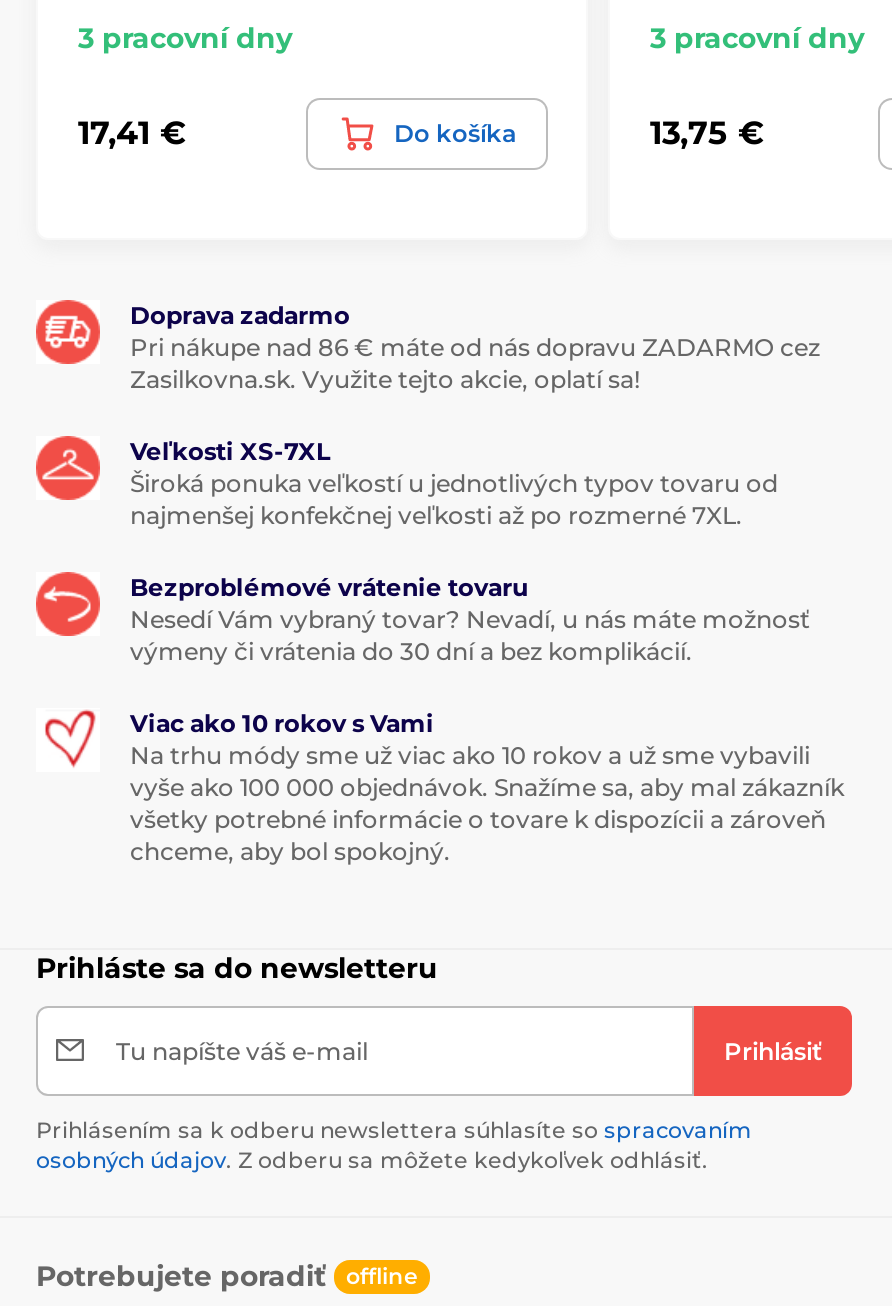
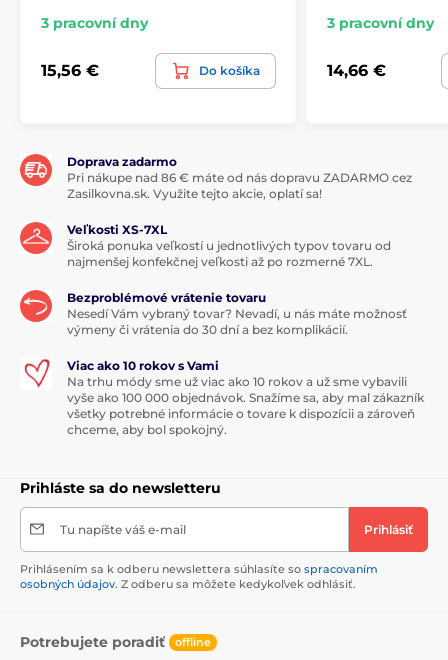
[78,114,186,152] 17,41 € -> [41,61,99,80] 15,56 €
[650,114,764,152] 13,75 € -> [327,61,386,80] 14,66 €

